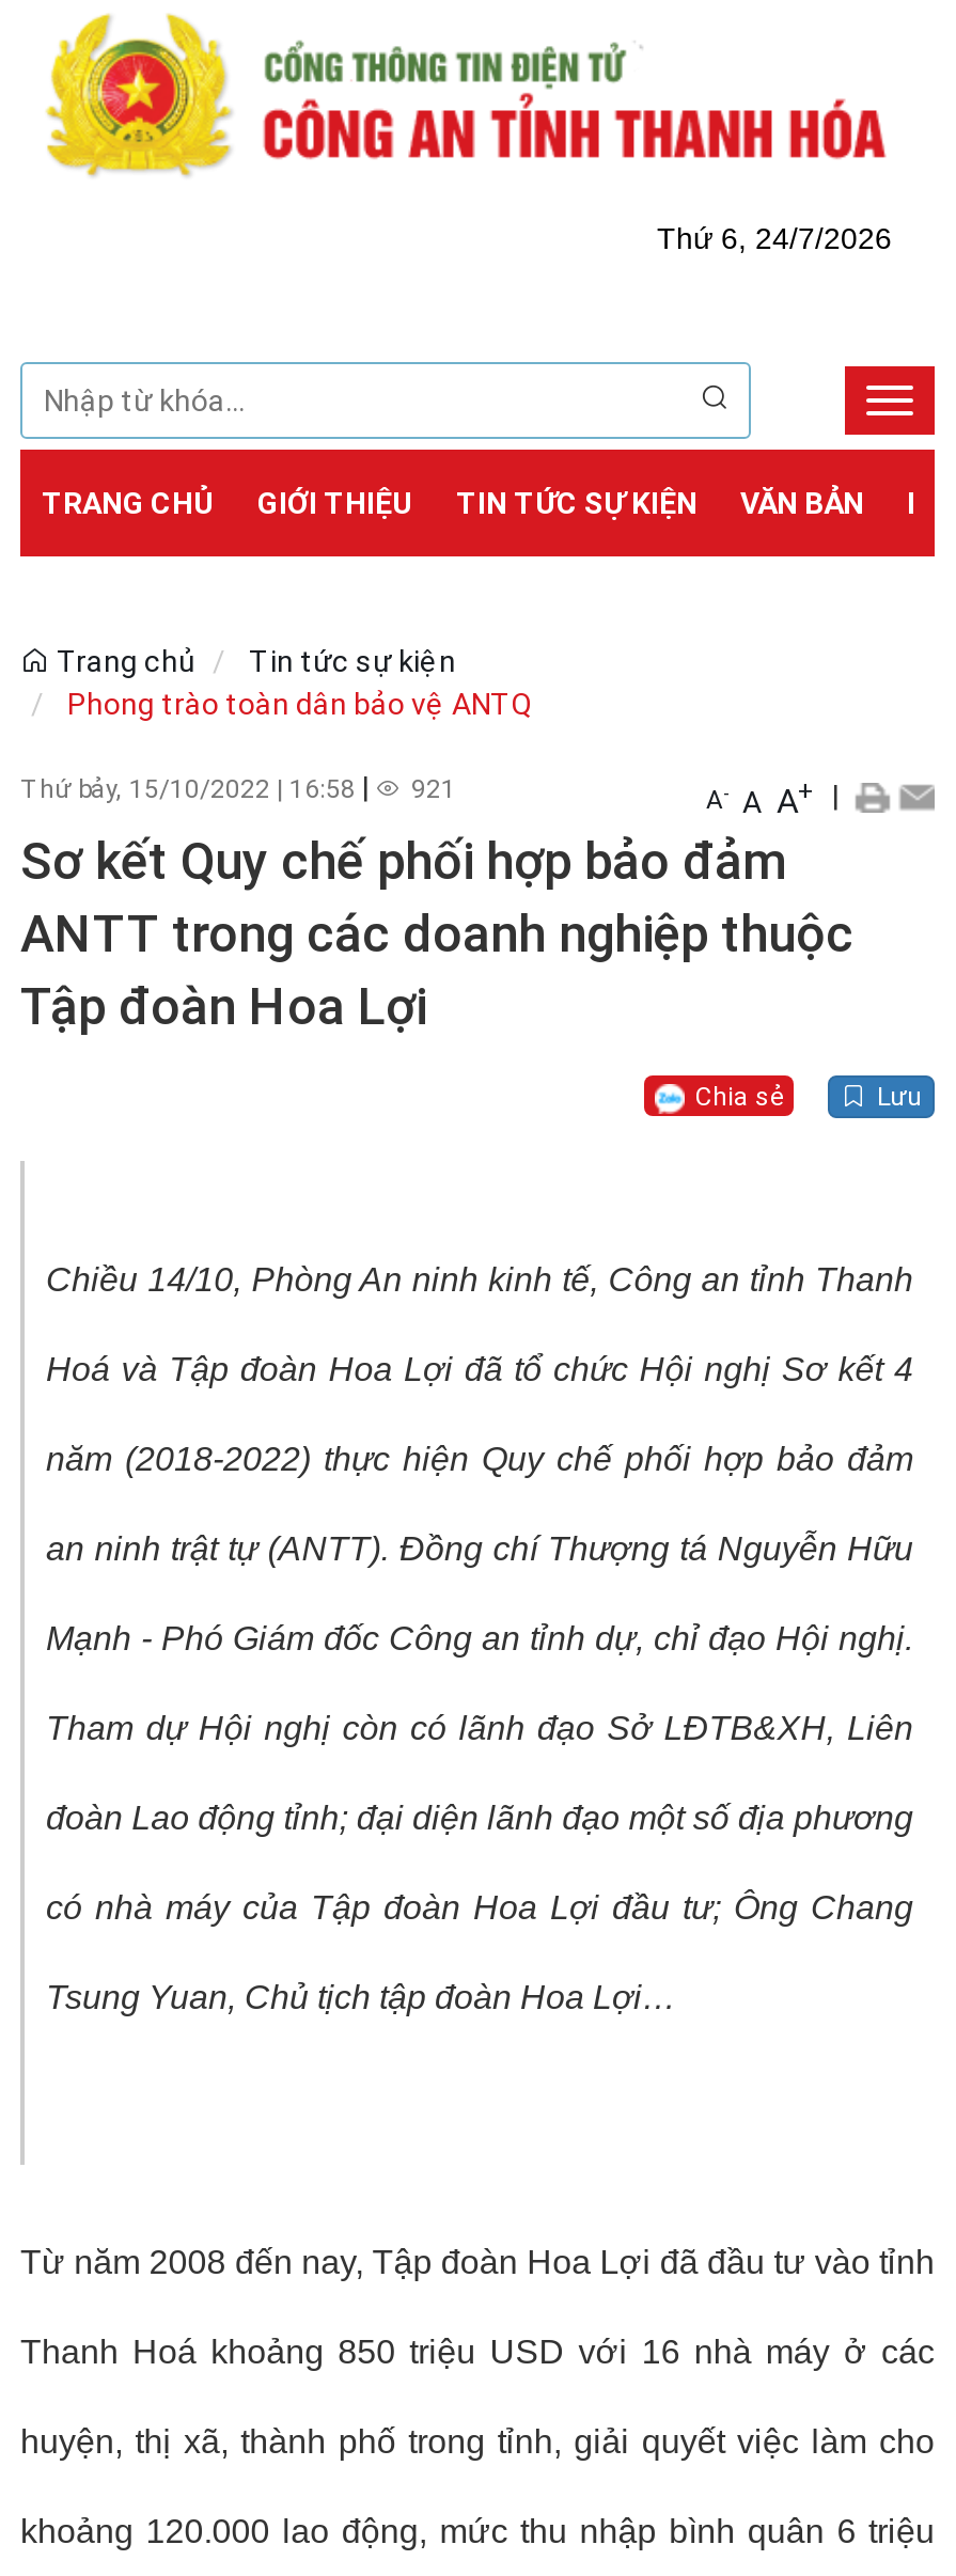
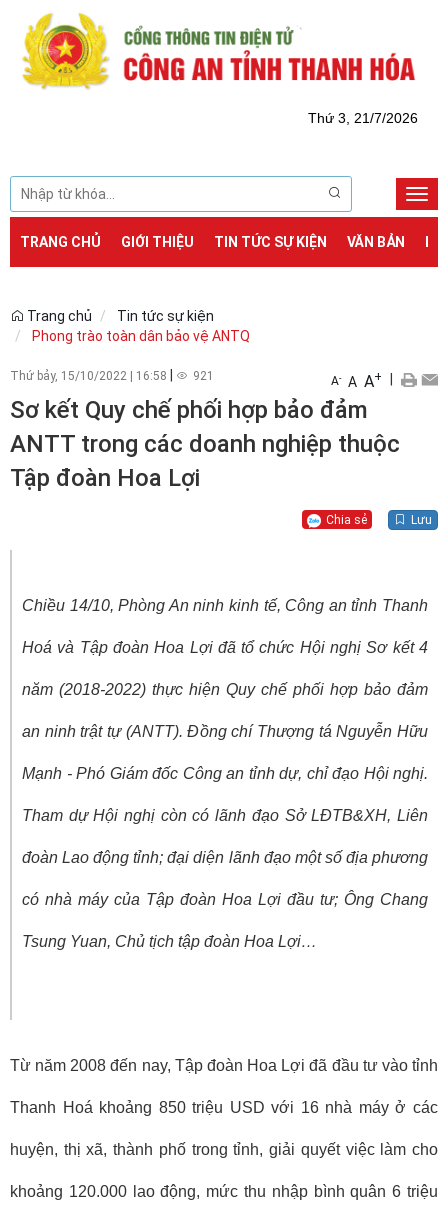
[657,221,892,255] Thứ 6, 24/7/2026 -> [308,110,418,126] Thứ 3, 21/7/2026

